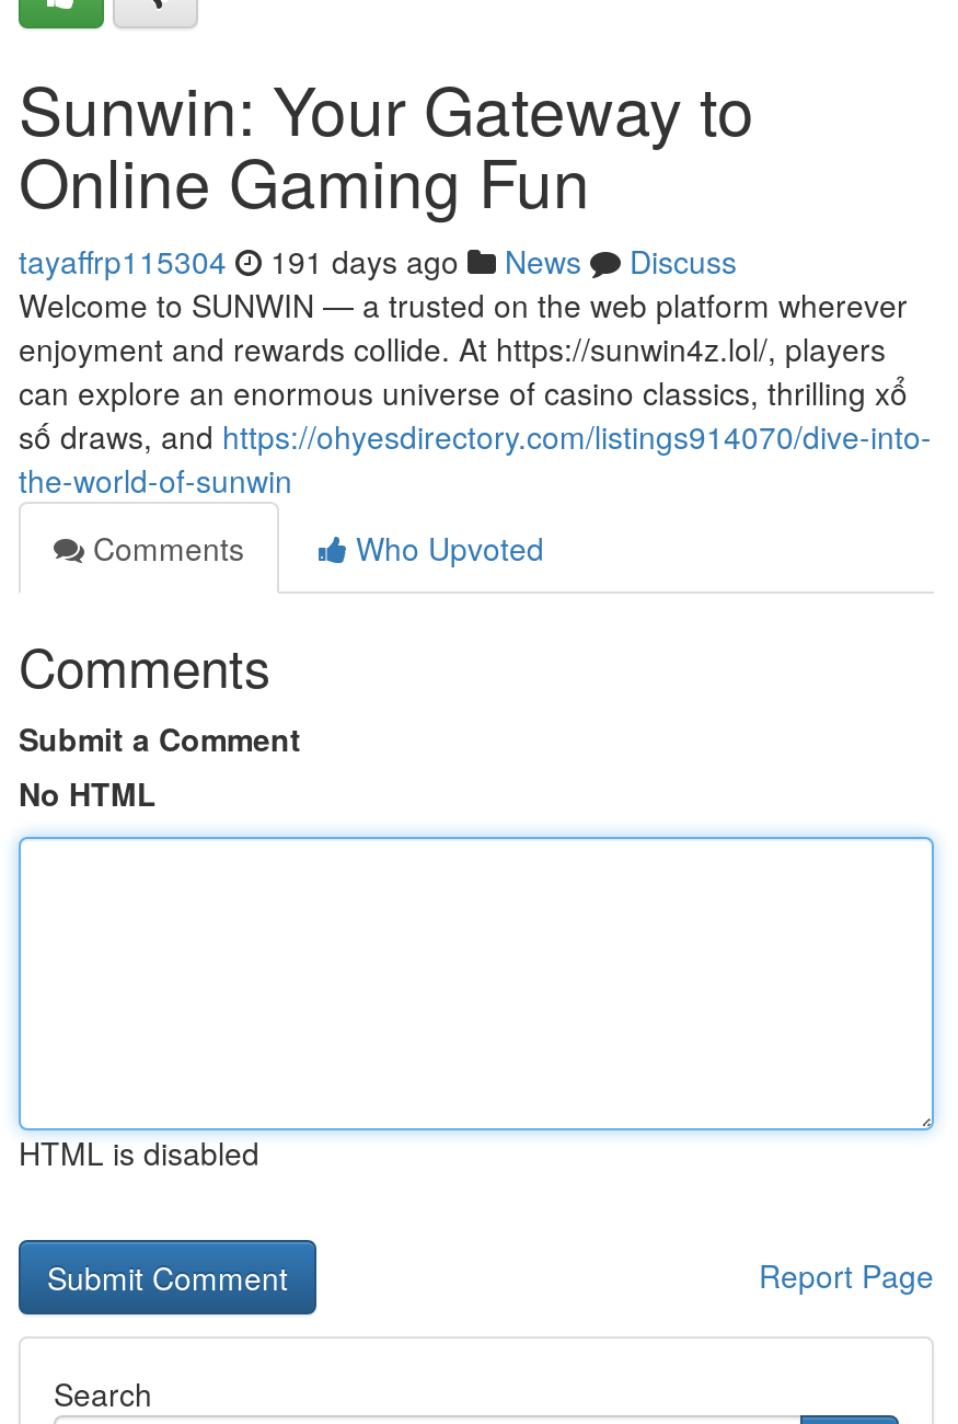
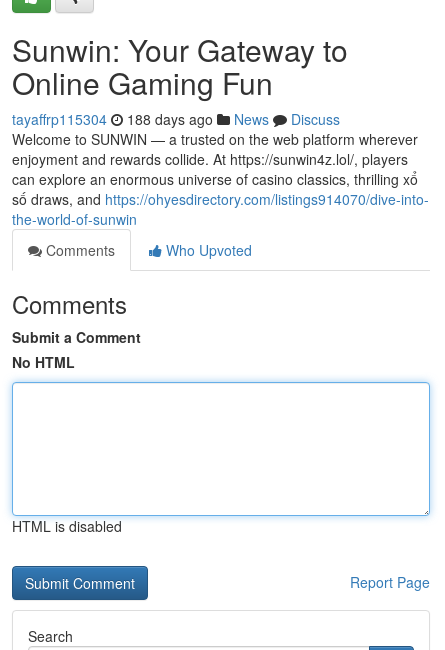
[19,239,737,283] tayaffrp115304 191 days ago News Discuss -> [12,109,340,129] tayaffrp115304 188 days ago News Discuss

